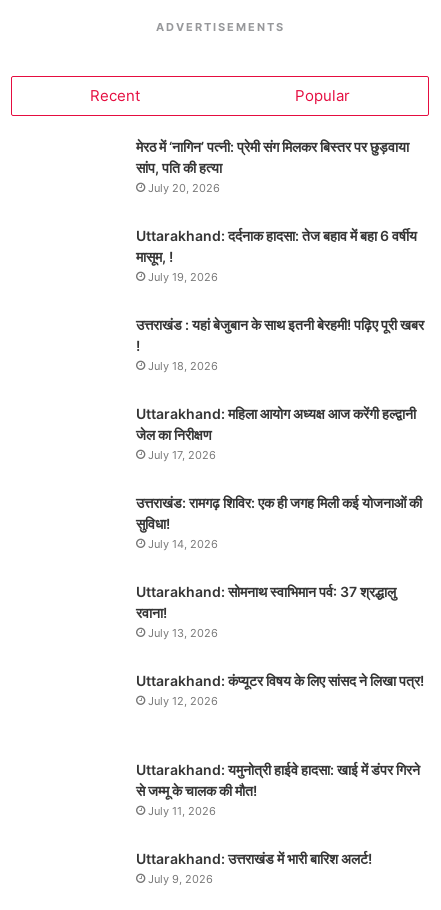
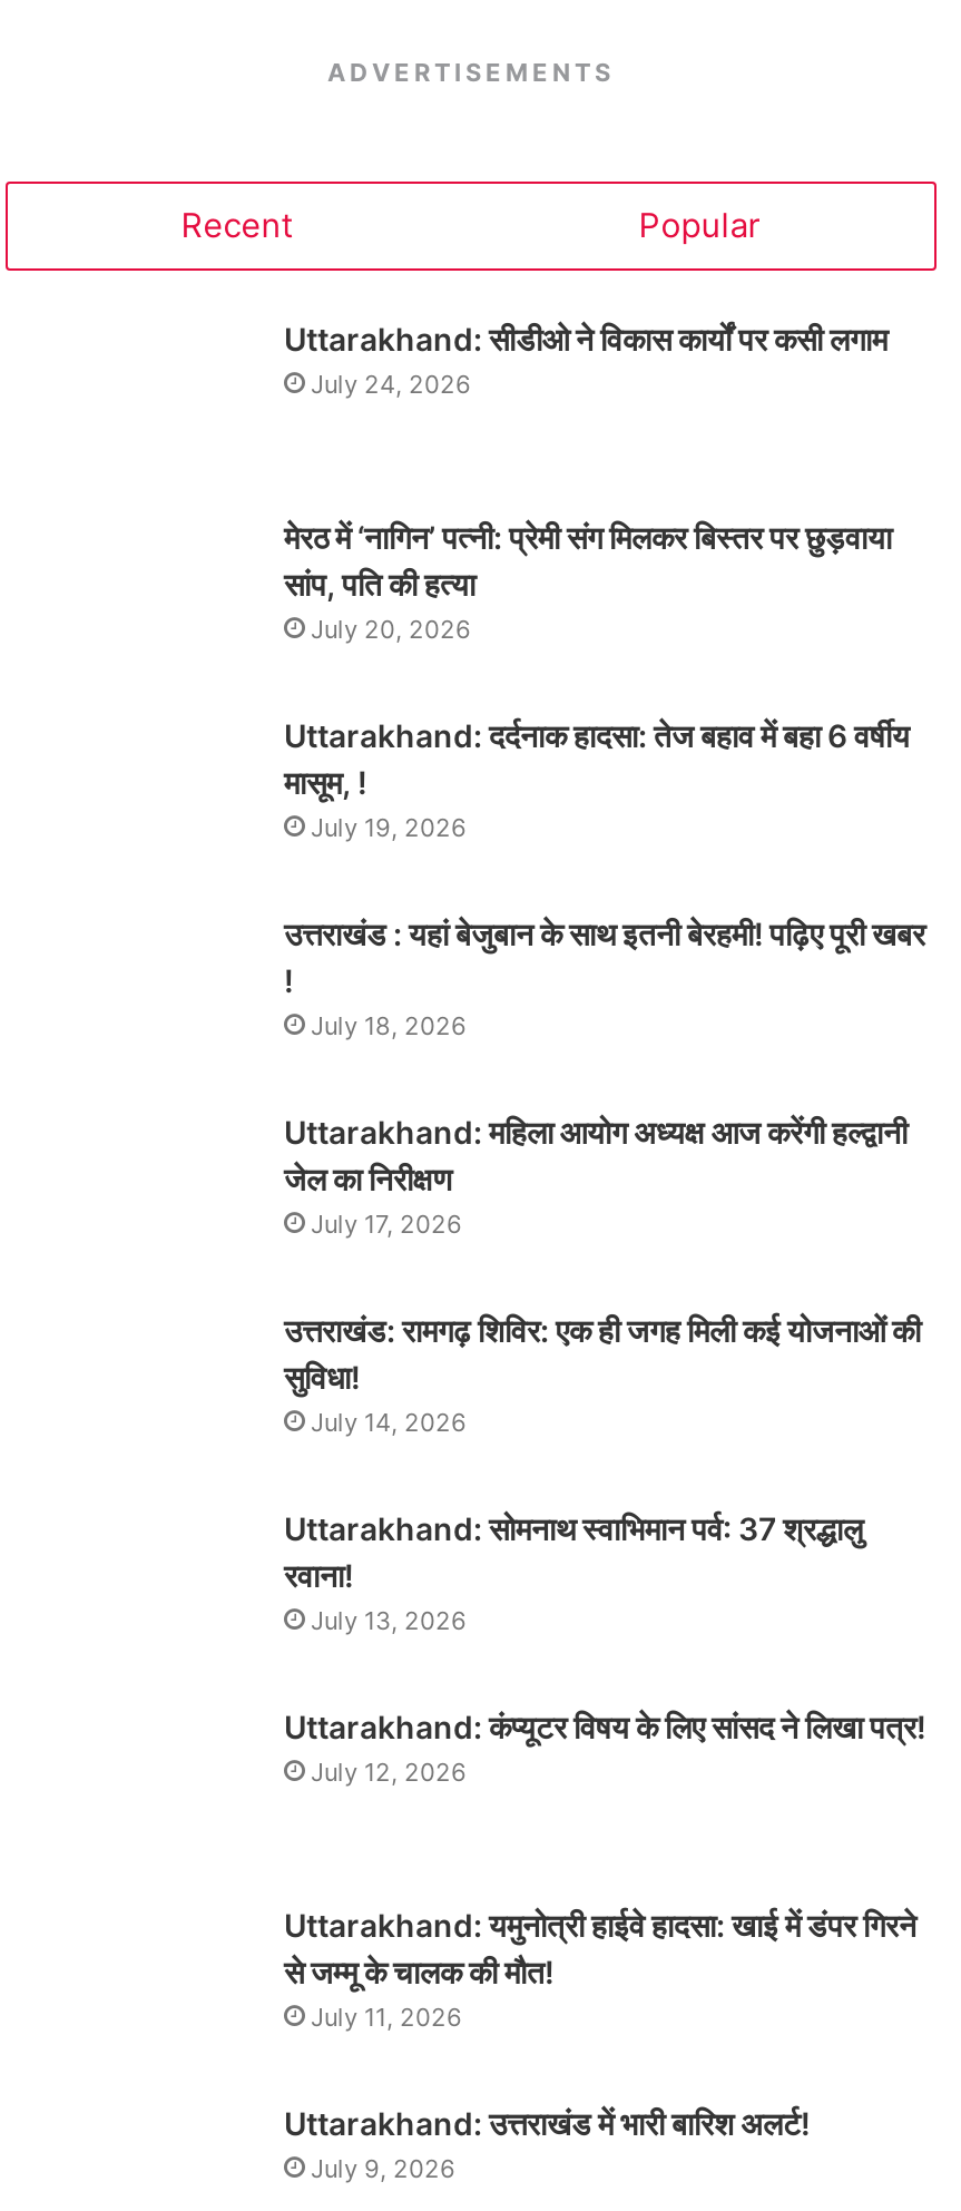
none -> [284,320,888,400] Uttarakhand: सीडीओ ने विकास कार्यों पर कसी लगाम | July 24, 2026

